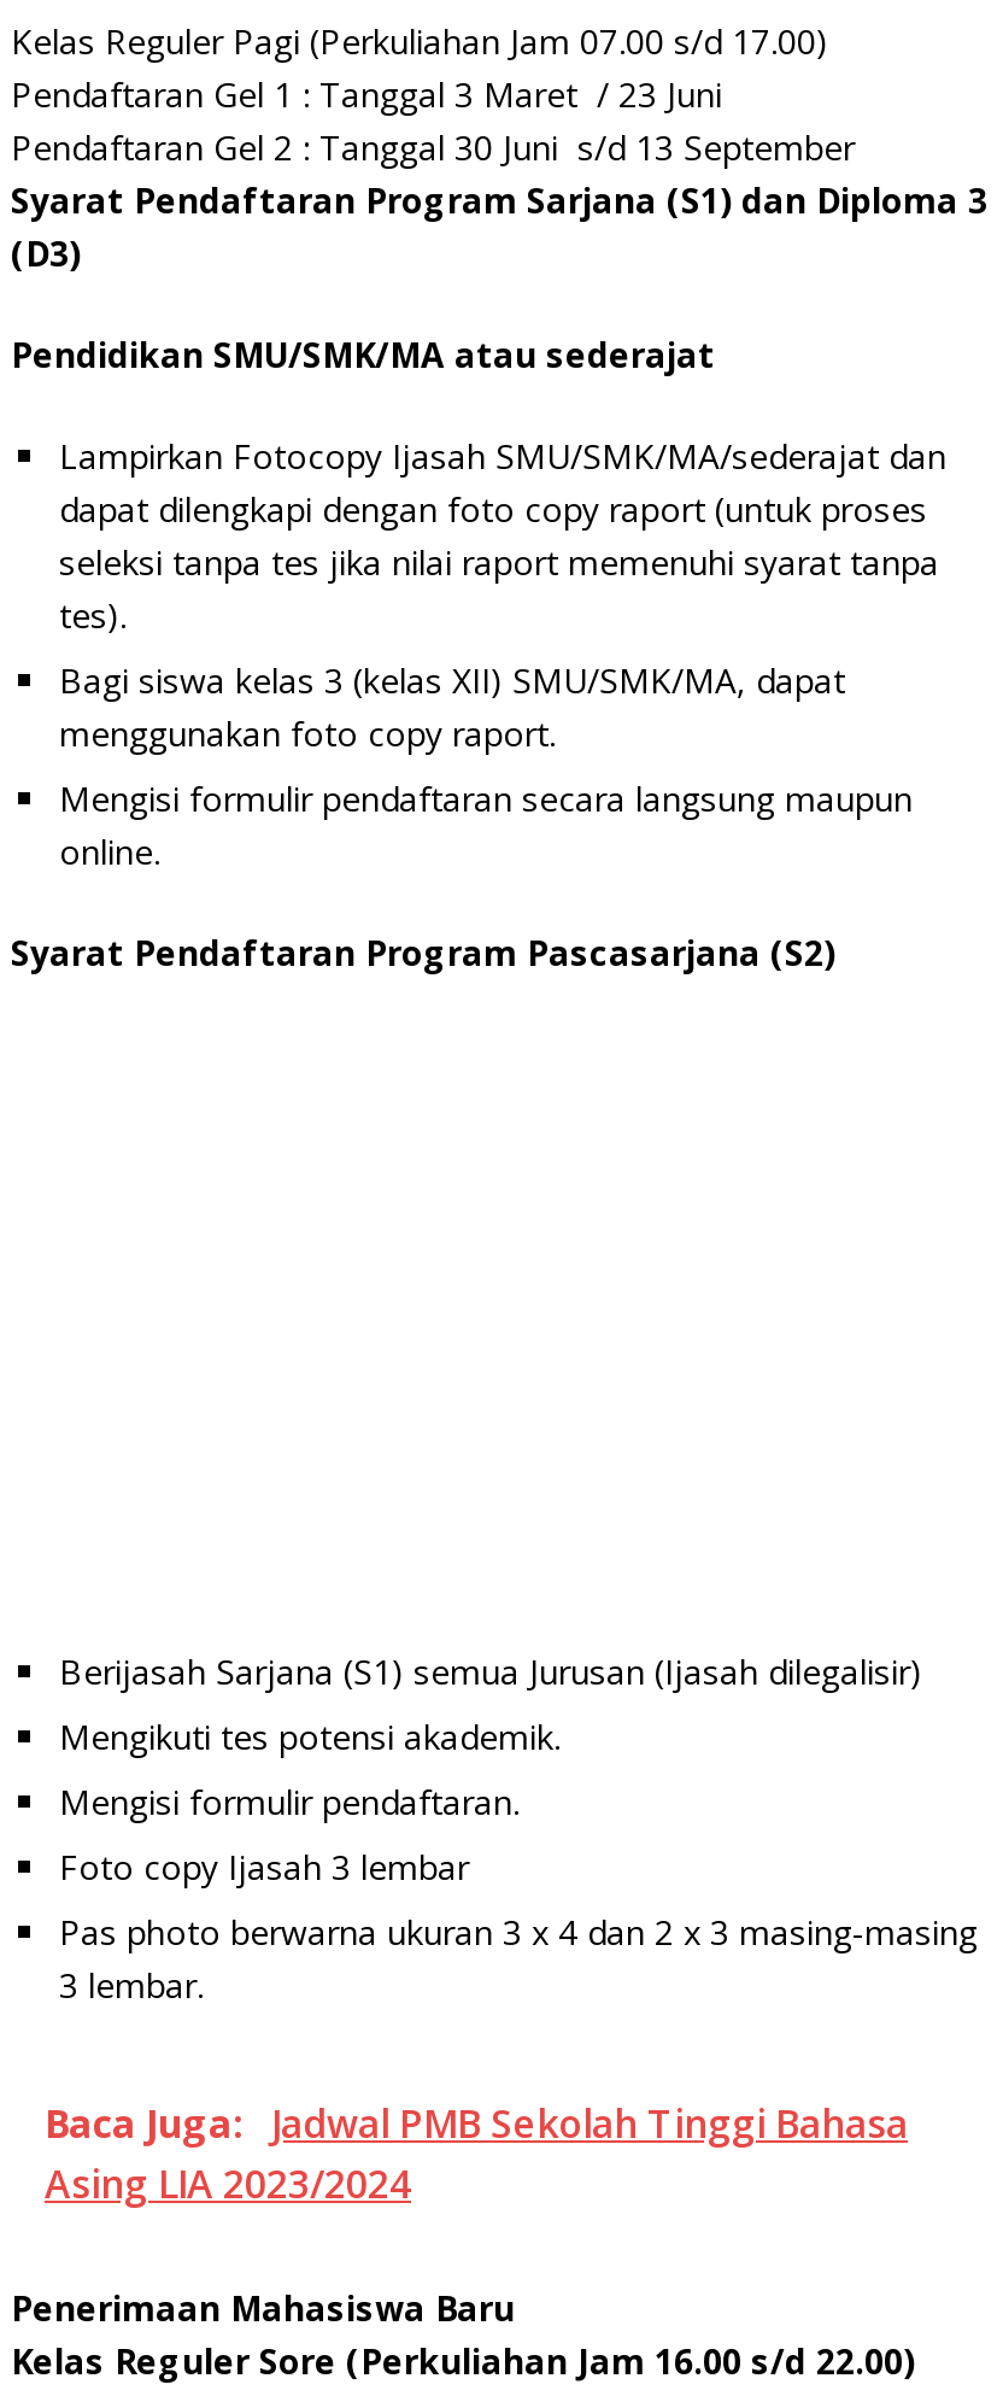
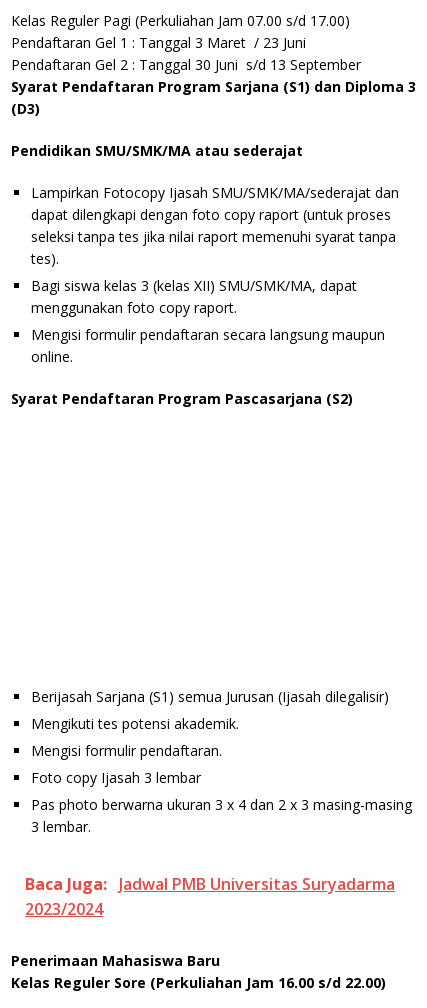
[45,2096,908,2210] Baca Juga: Jadwal PMB Sekolah Tinggi Bahasa | Asing LIA 2023/2024 -> [25,873,395,920] Baca Juga: Jadwal PMB Universitas Suryadarma | 2023/2024

